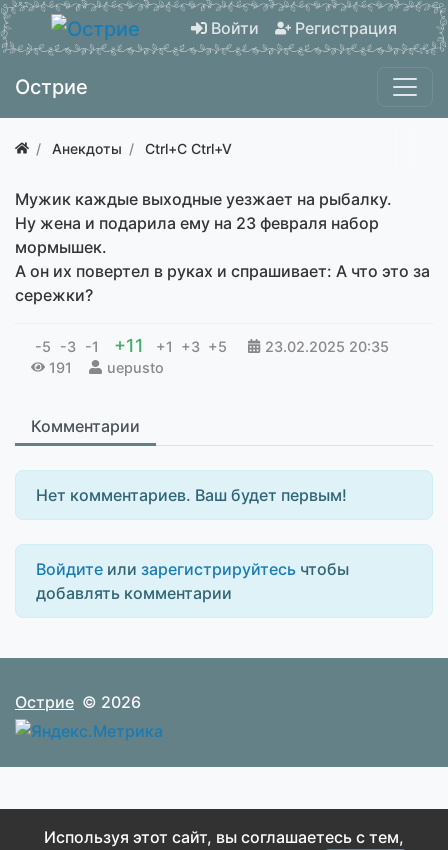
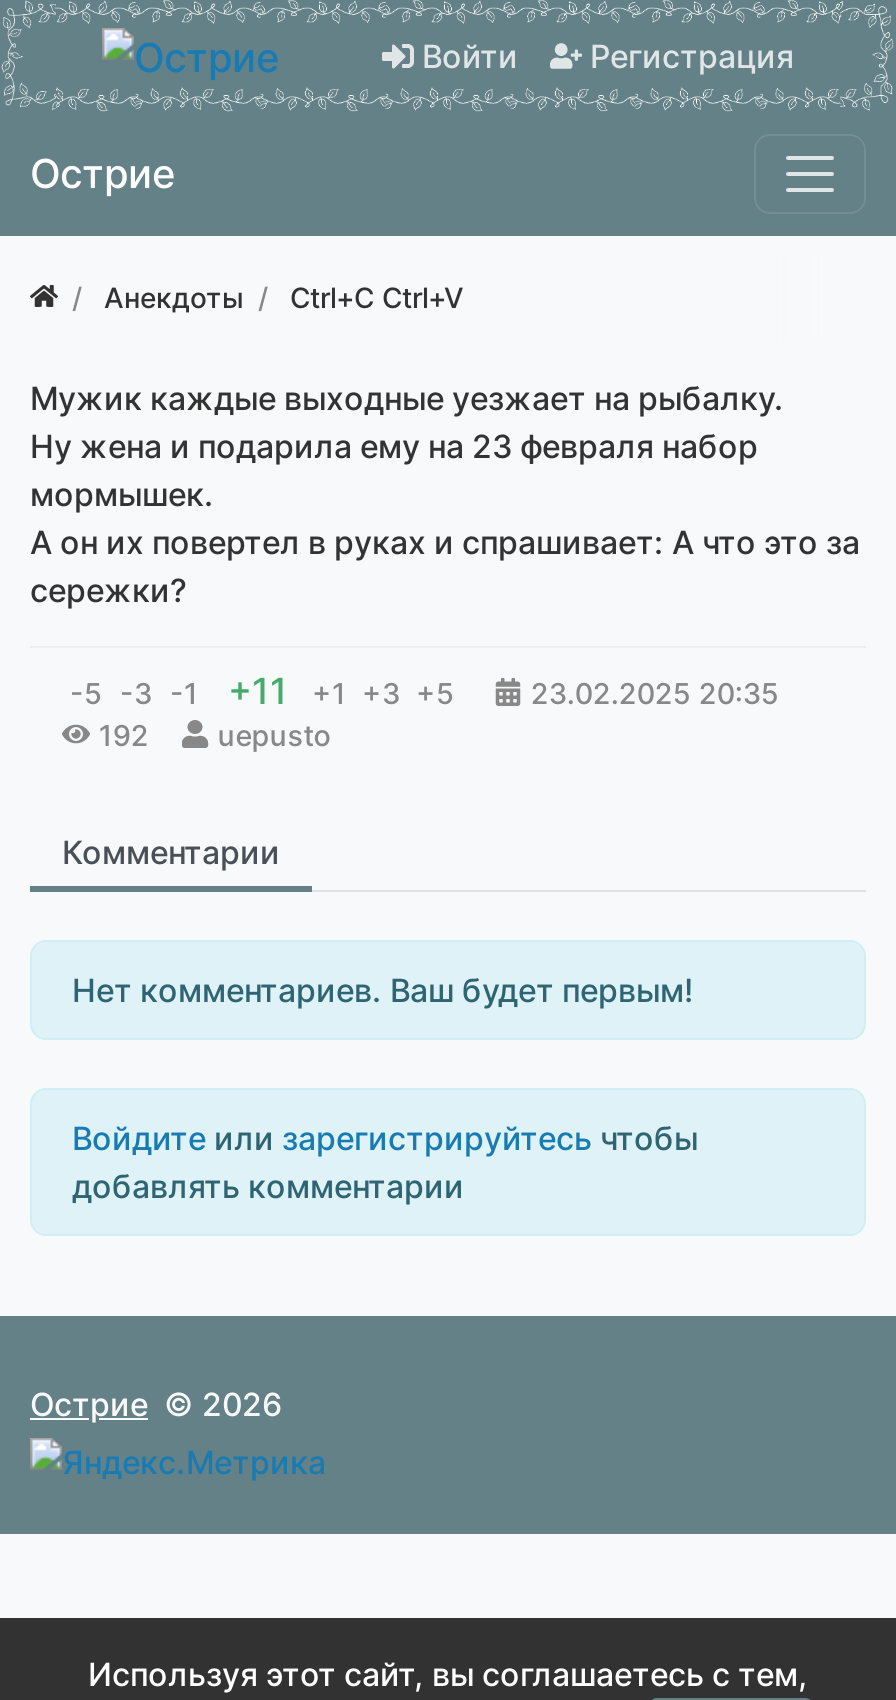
[45,358,72,375] 191 -> [91,717,149,751] 192

